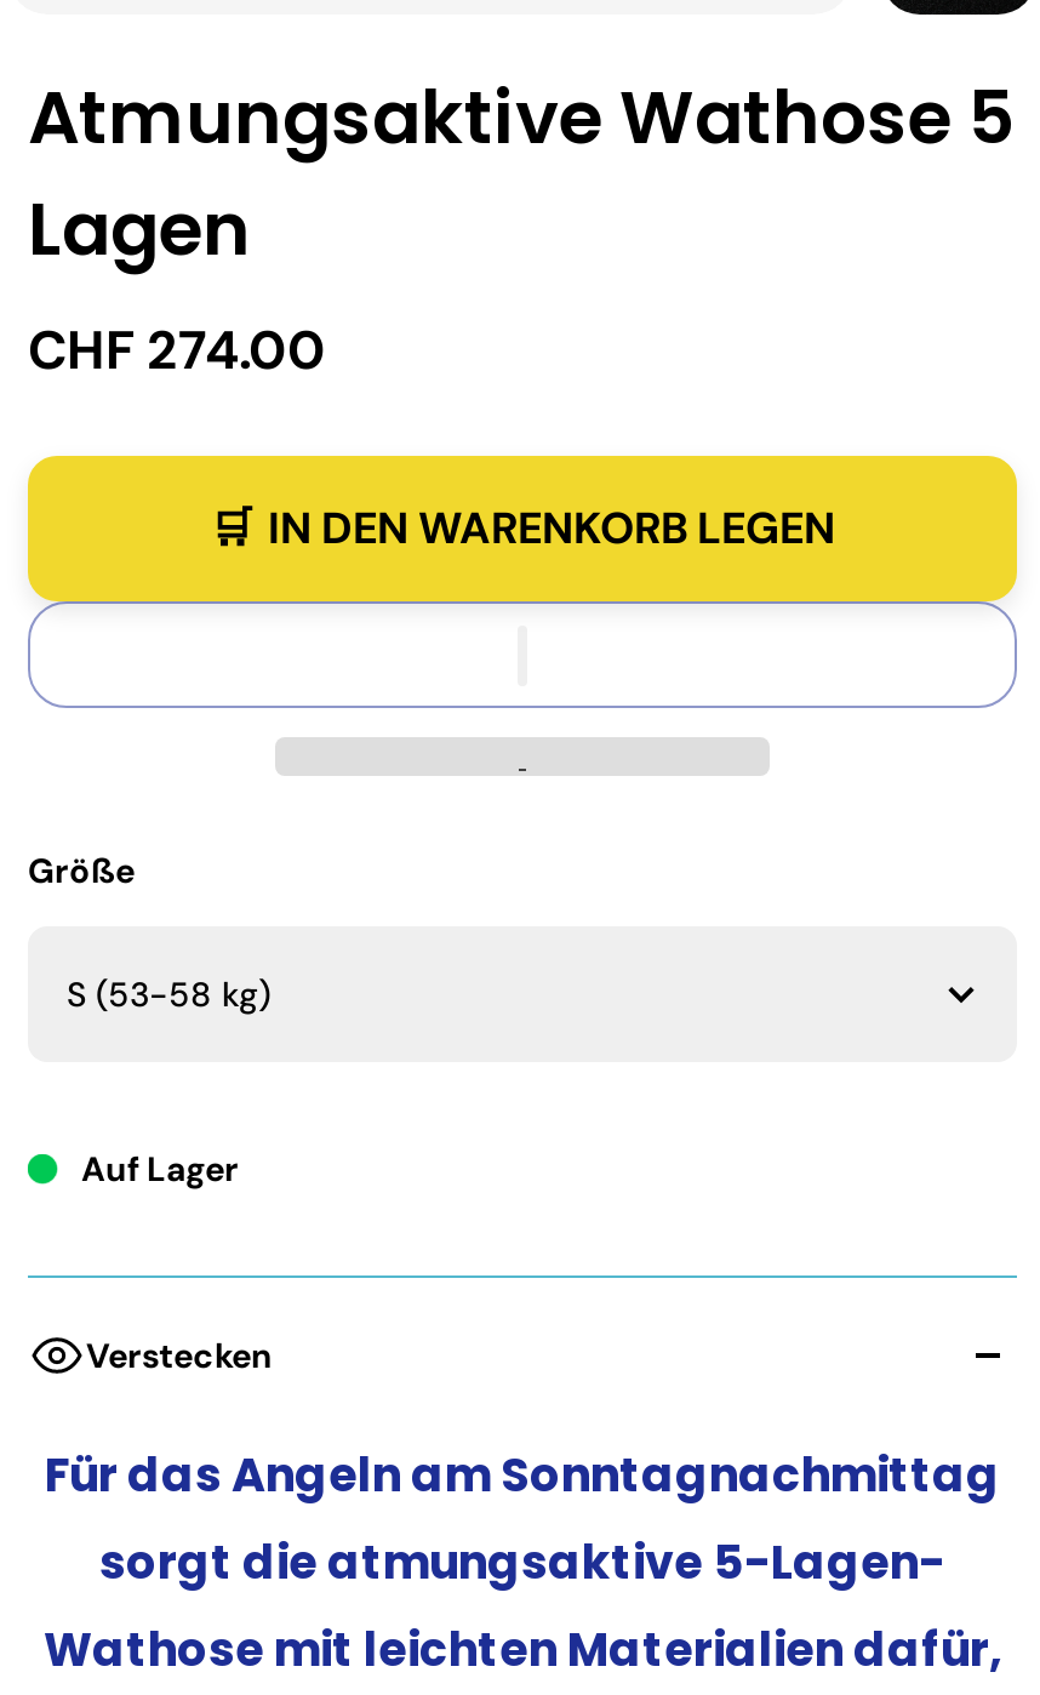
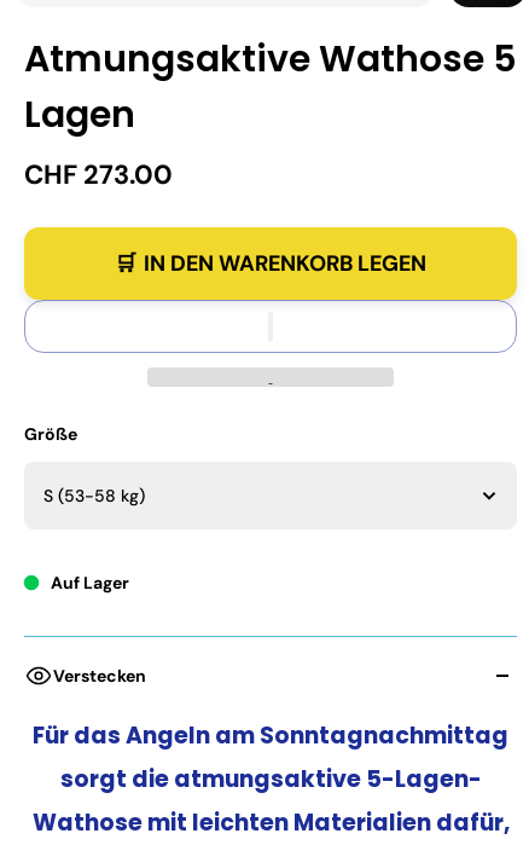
[28,315,326,386] CHF 274.00 -> [24,157,173,192] CHF 273.00

